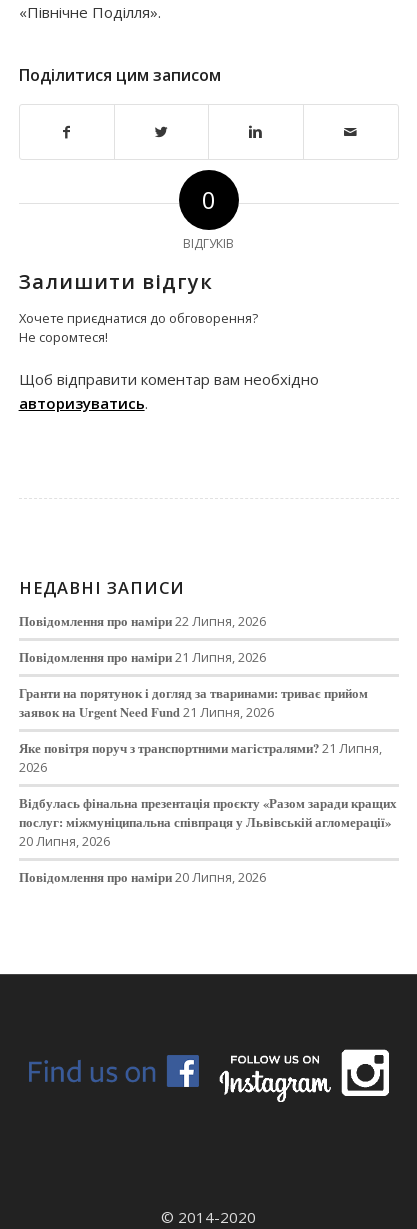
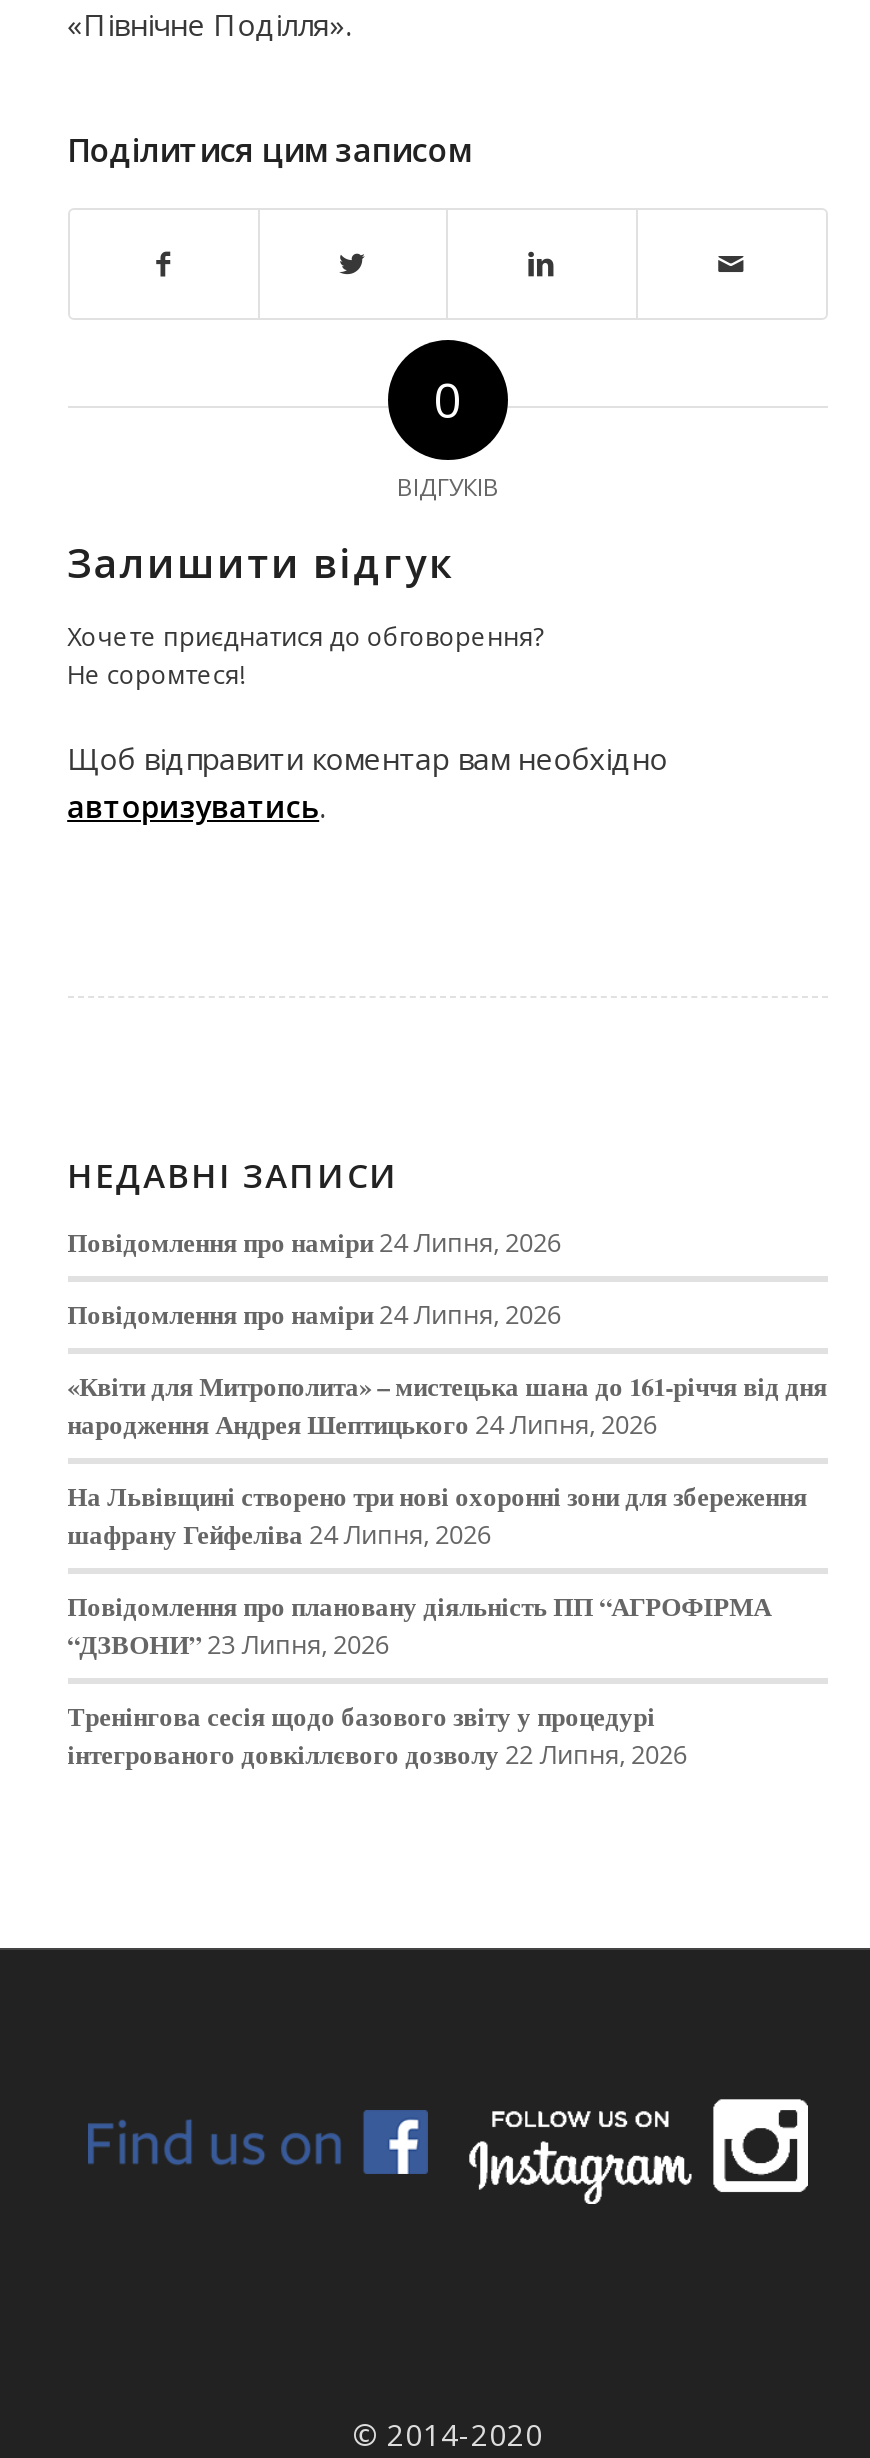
[19,611,266,629] Повідомлення про наміри 22 Липня, 2026 -> [67,1223,561,1259] Повідомлення про наміри 24 Липня, 2026
[19,647,266,665] Повідомлення про наміри 21 Липня, 2026 -> [67,1295,561,1331] Повідомлення про наміри 24 Липня, 2026
[19,683,368,720] Гранти на порятунок і догляд за тваринами: триває прийом | заявок на Urgent Need Fund 21 Липня, 2026 -> [67,1367,827,1441] «Квіти для Митрополита» – мистецька шана до 161-річчя від дня | народження Андрея Шептицького 24 Липня, 2026
[19,738,382,775] Яке повітря поруч з транспортними магістралями? 21 Липня, | 2026 -> [67,1477,807,1551] На Львівщині створено три нові охоронні зони для збереження | шафрану Гейфеліва 24 Липня, 2026
[19,793,397,849] Відбулась фінальна презентація проєкту «Разом заради кращих | послуг: міжмуніципальна співпраця у Львівській агломерації» | 20 Липня, 2026 -> [67,1587,771,1661] Повідомлення про плановану діяльність ПП “АГРОФІРМА | “ДЗВОНИ” 23 Липня, 2026
[19,867,266,885] Повідомлення про наміри 20 Липня, 2026 -> [67,1697,687,1771] Тренінгова сесія щодо базового звіту у процедурі | інтегрованого довкіллєвого дозволу 22 Липня, 2026

